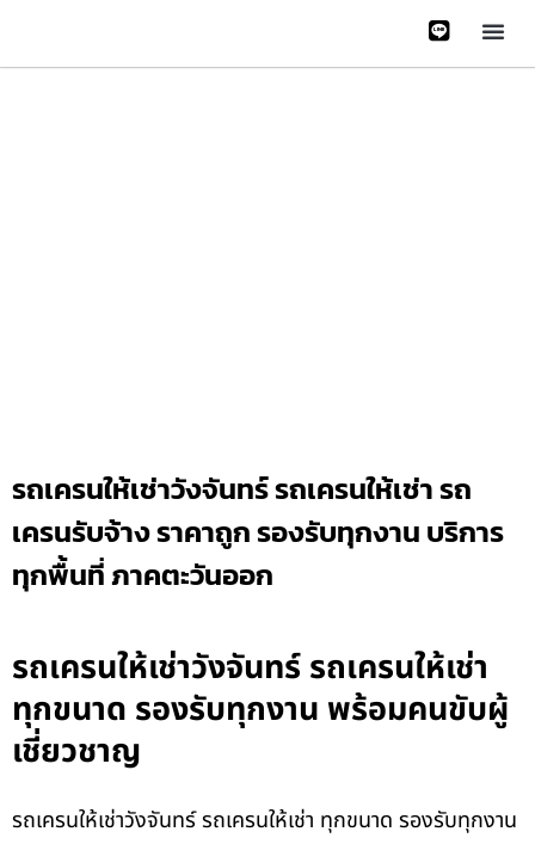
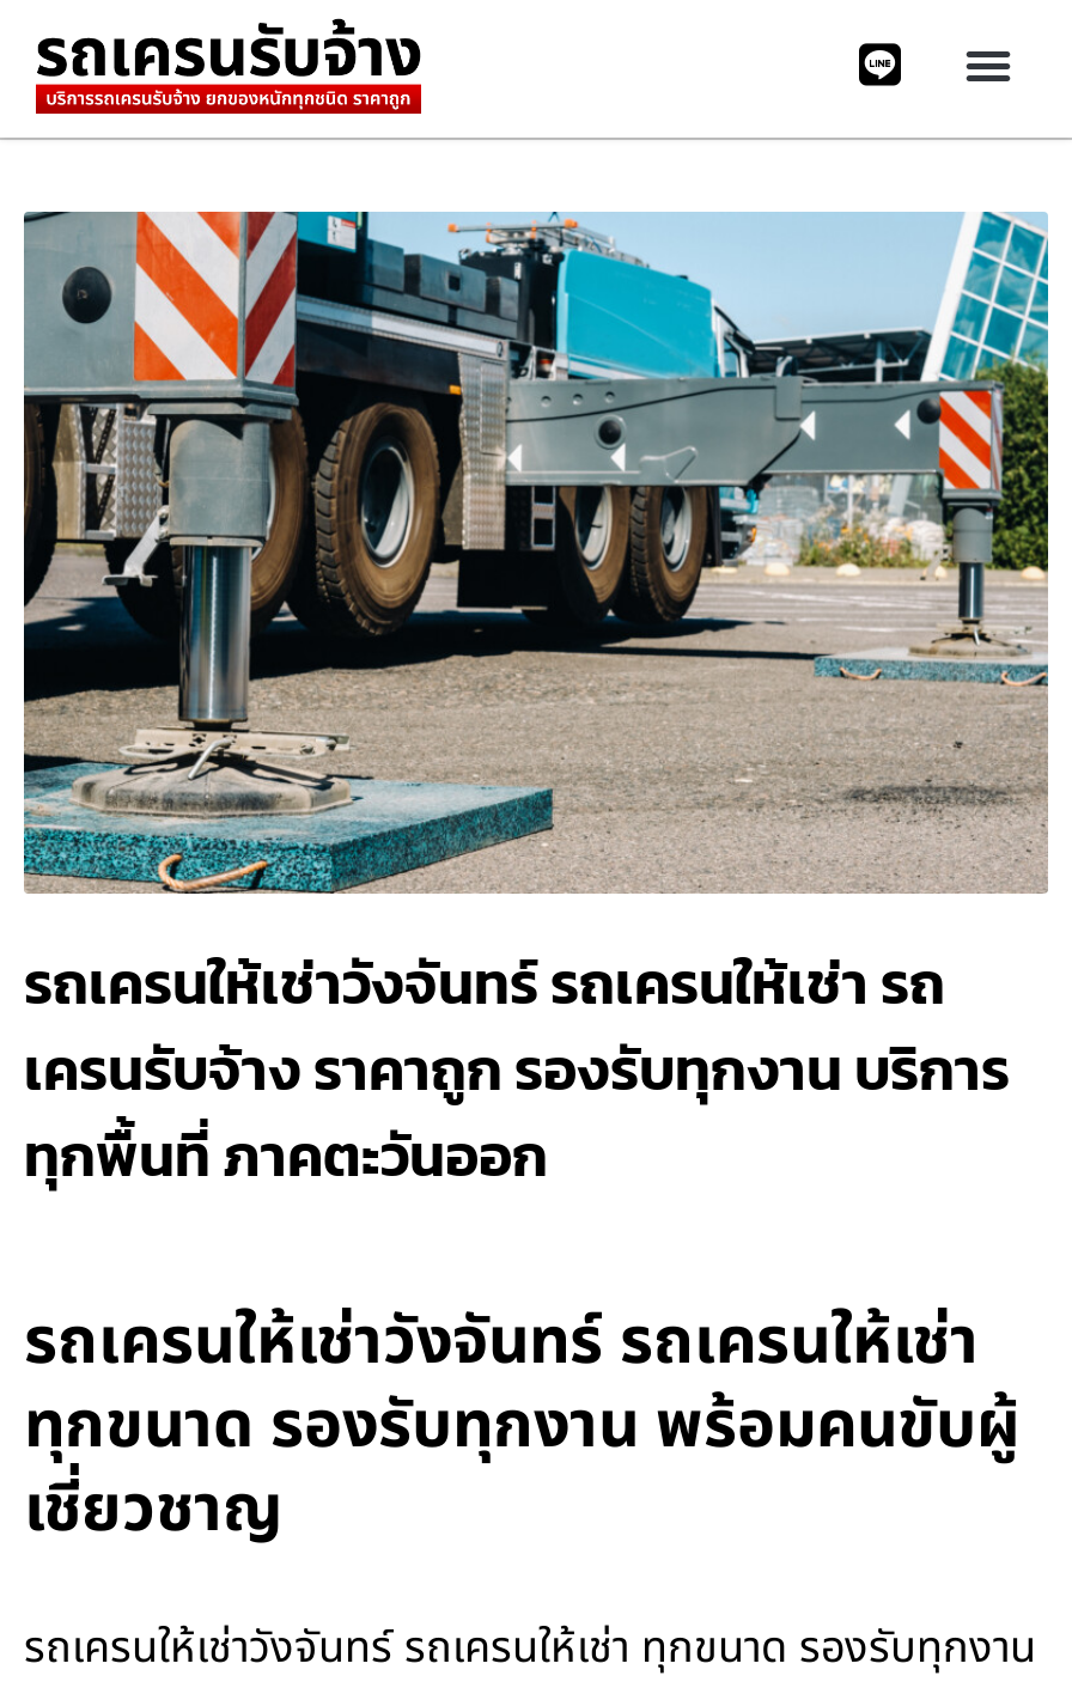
none -> [22,209,1050,896] [image]
none -> [33,16,424,116] [image]

